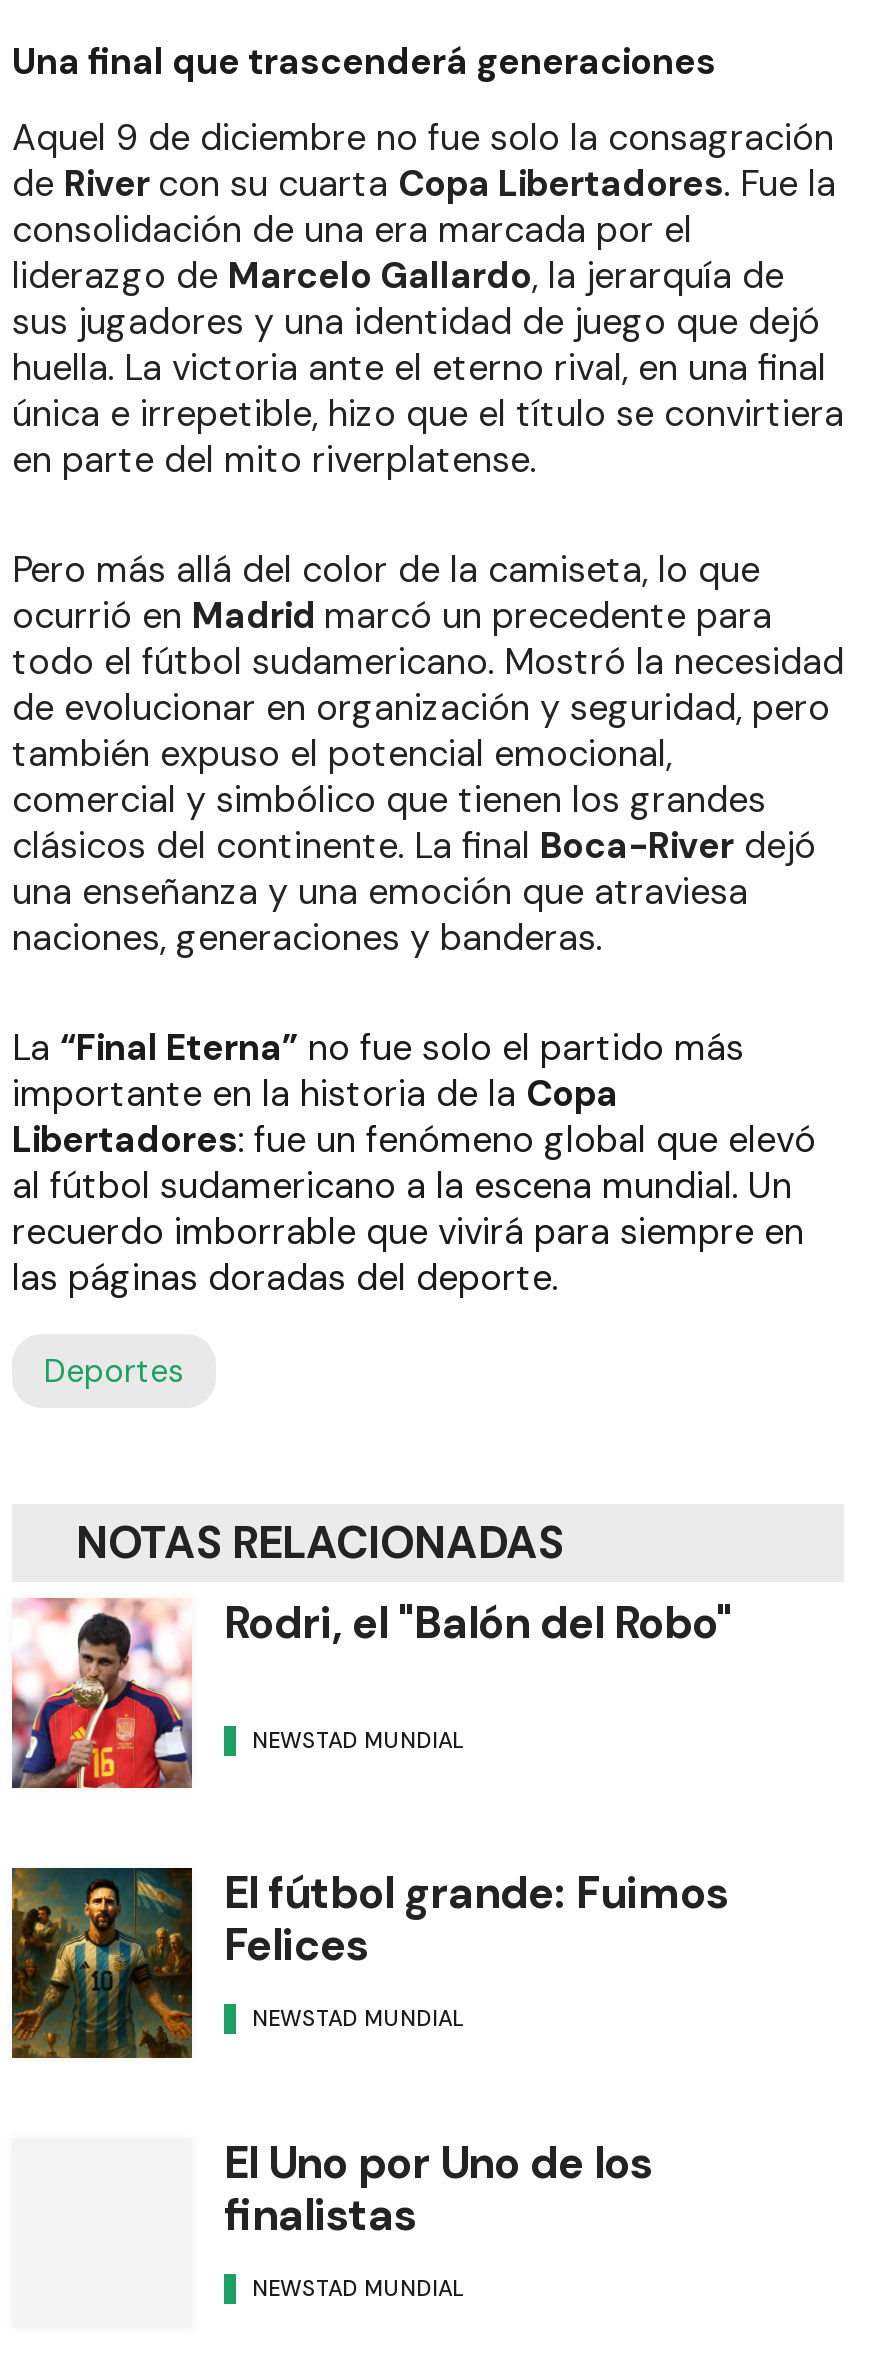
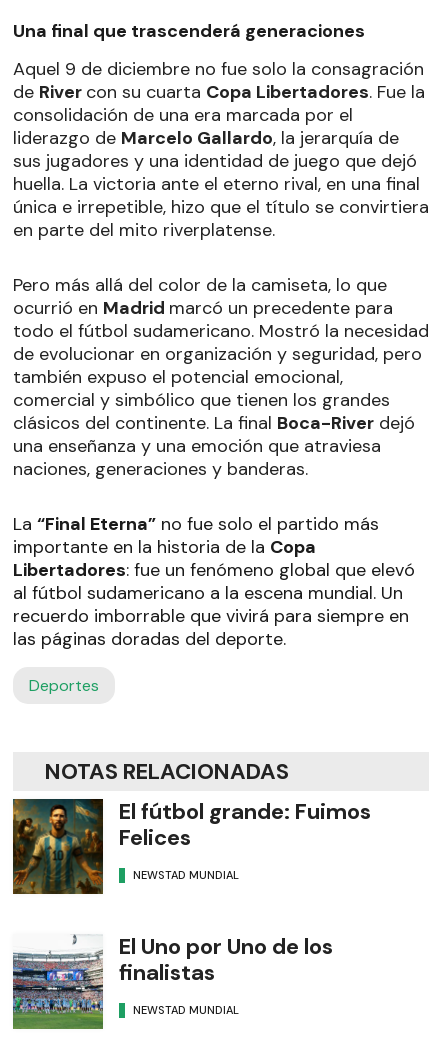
[10,1594,732,1790] [image] | Rodri, el "Balón del Robo" | NEWSTAD MUNDIAL -> none
none -> [12,934,104,1030] [image]

